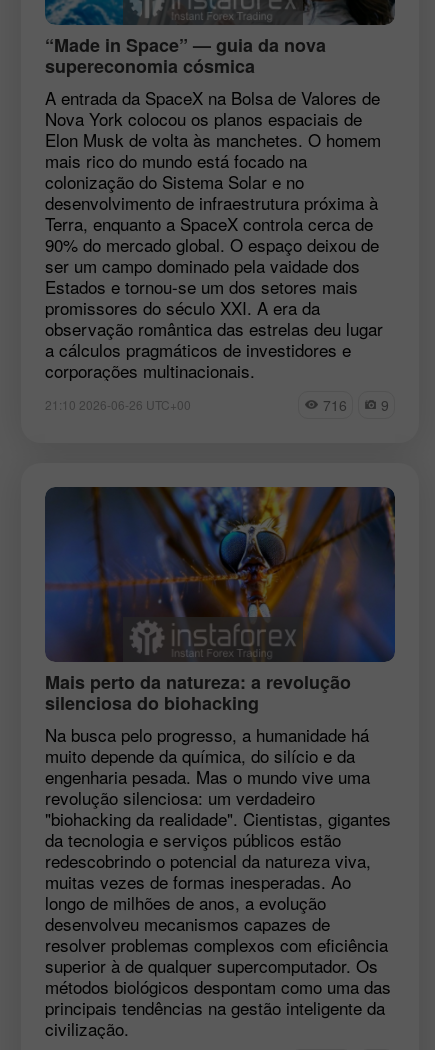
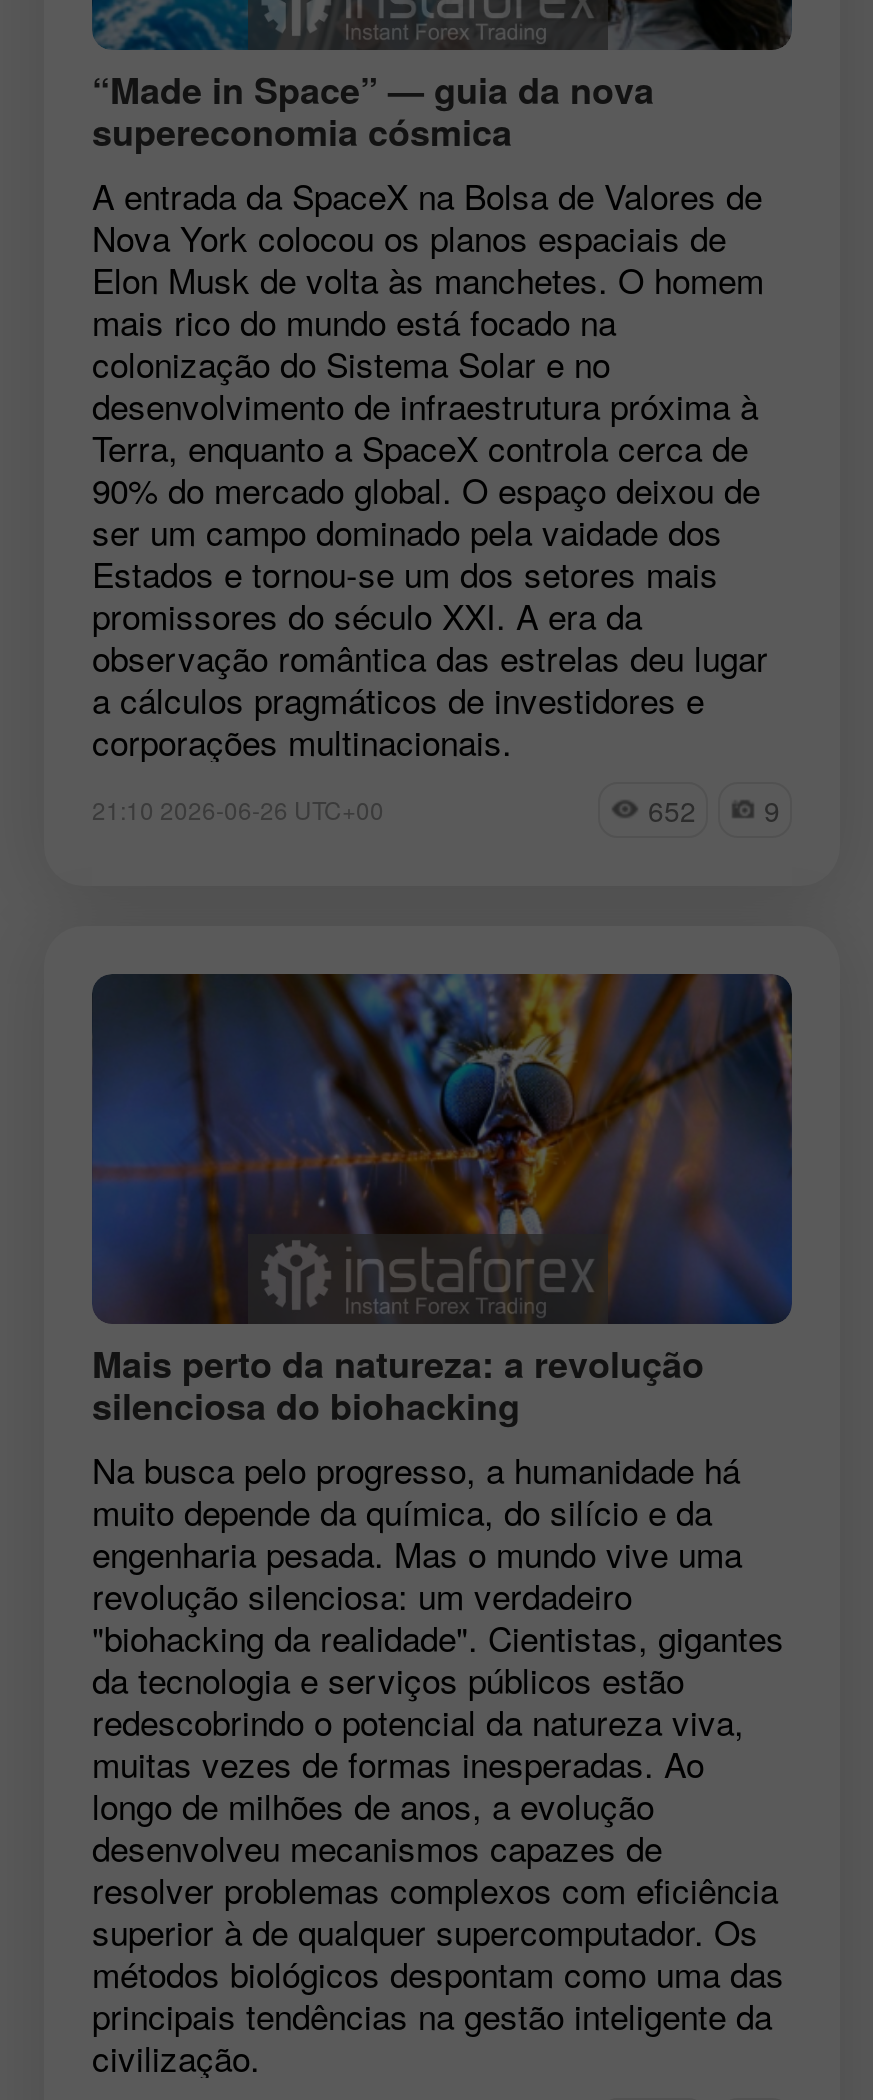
[323,395,389,415] 716 9 -> [648,790,780,830] 652 9

